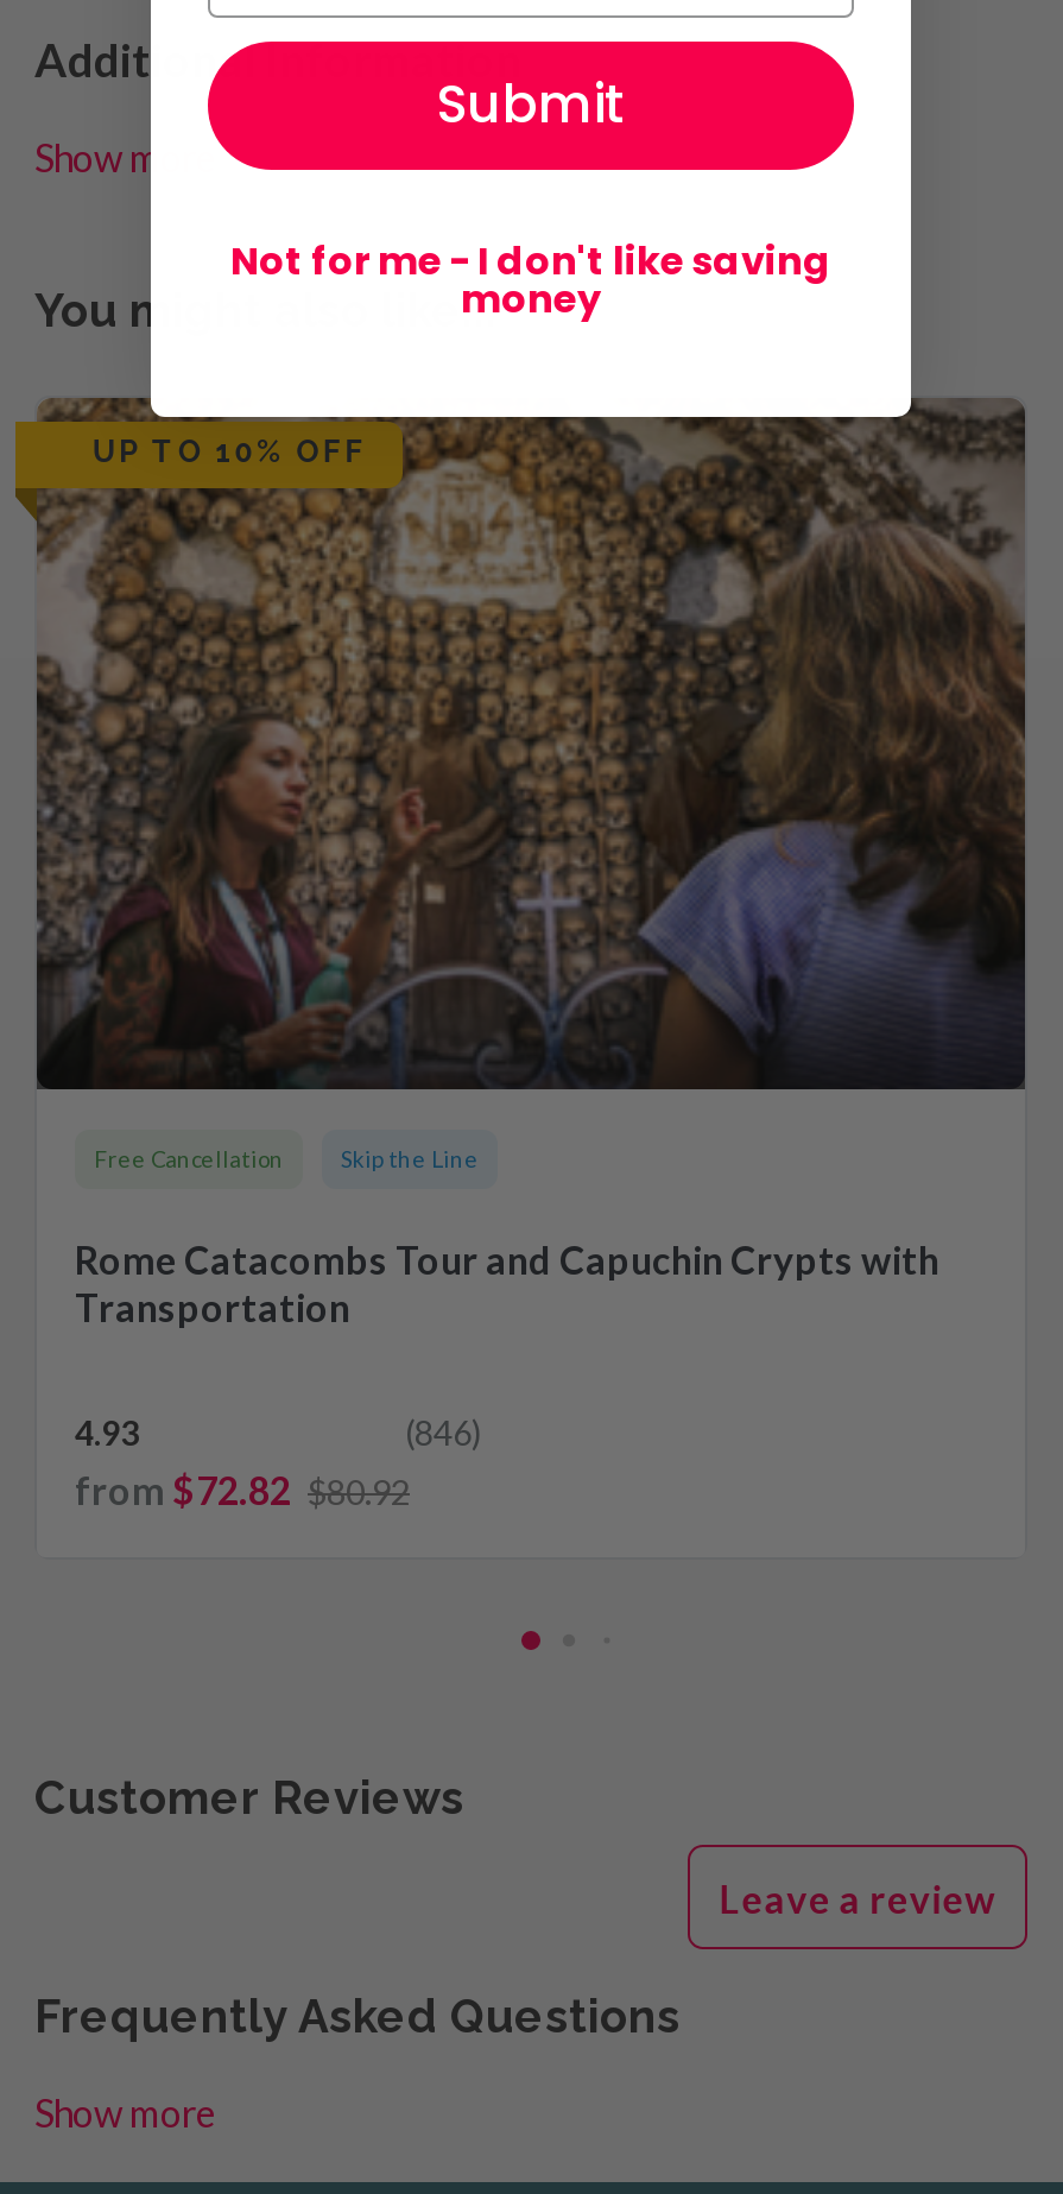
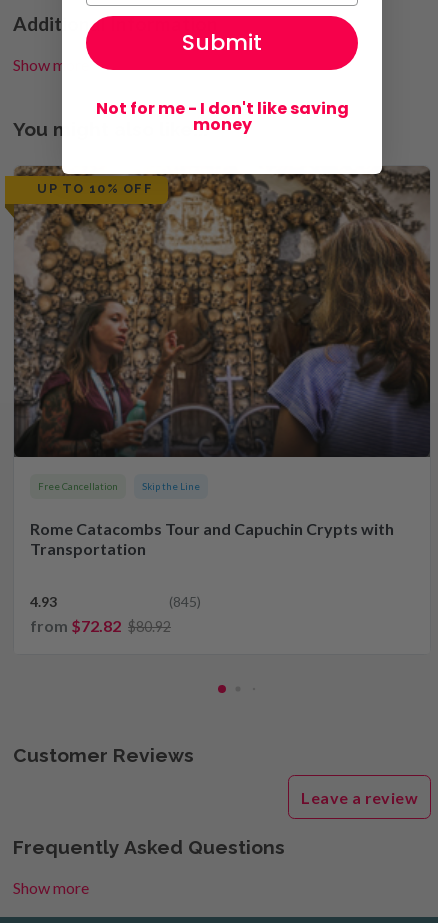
[405,1413,481,1454] (846) -> [169,593,201,610] (845)

